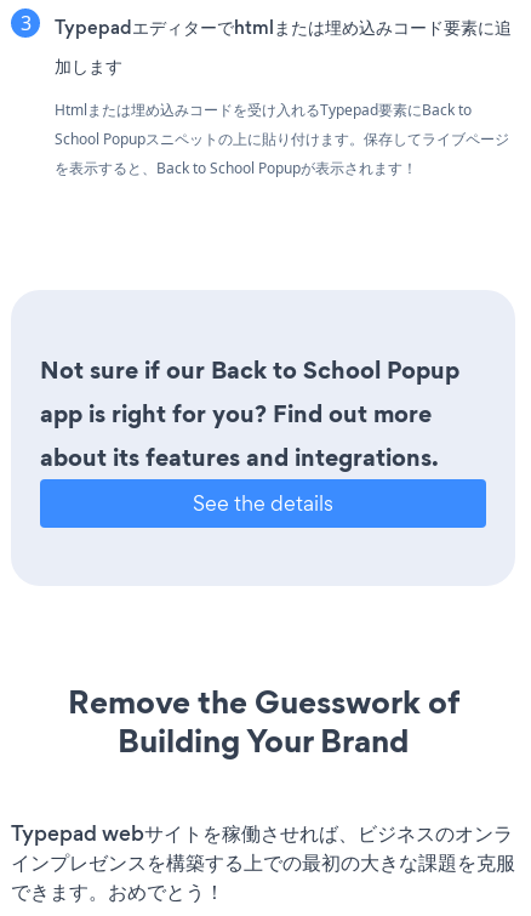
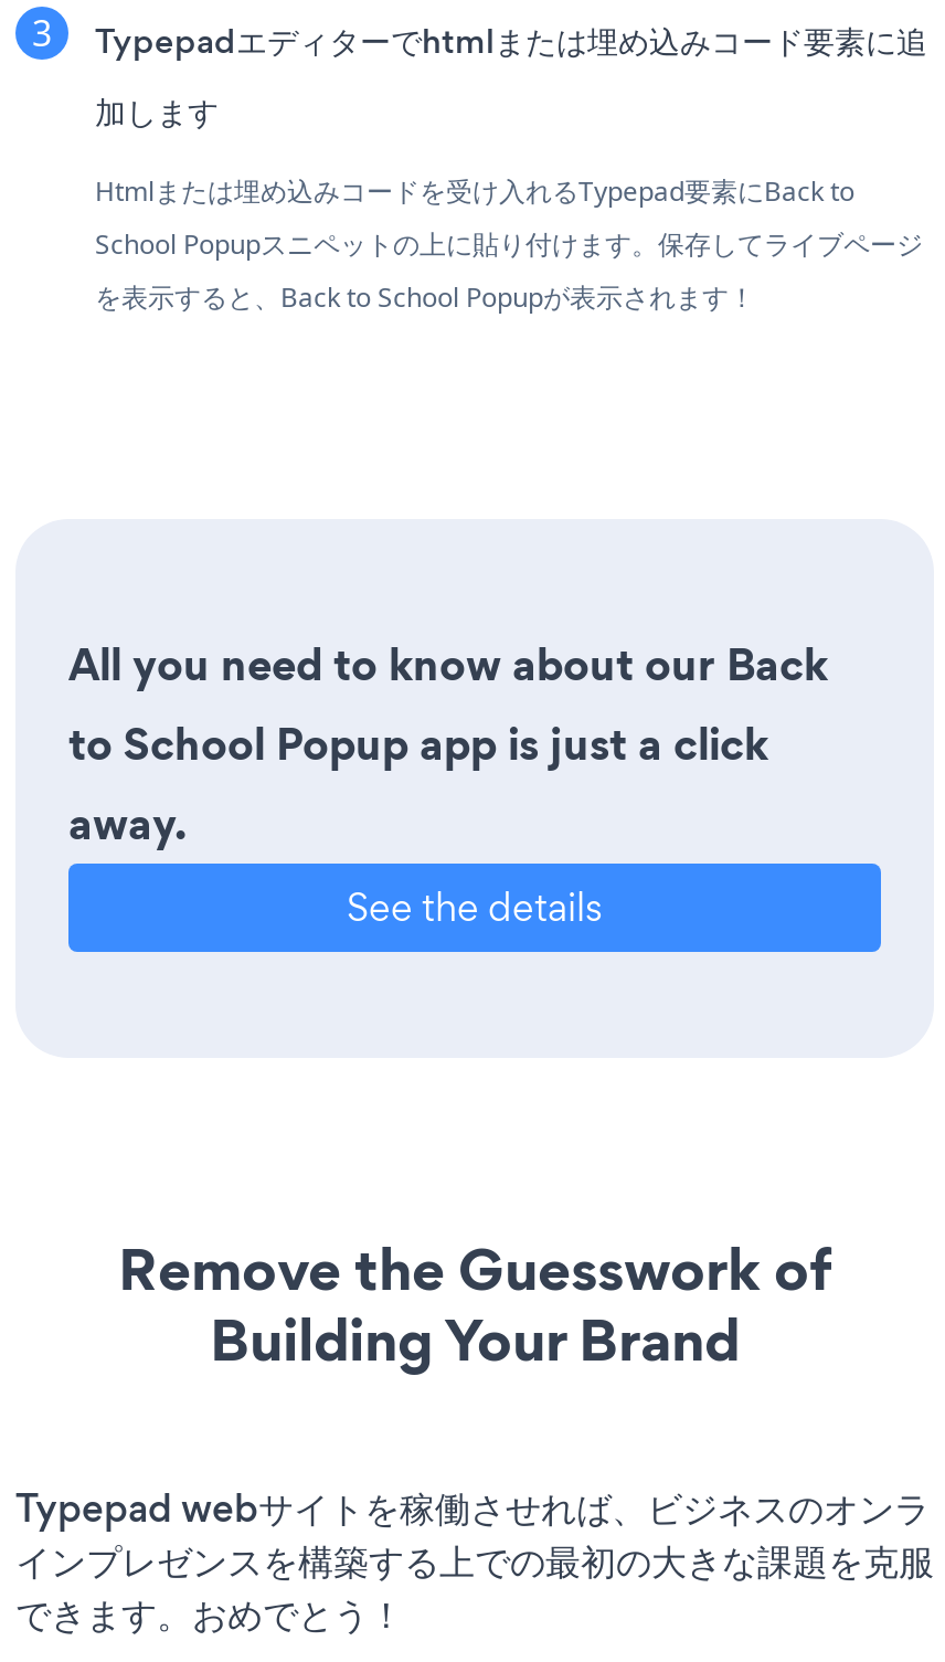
[40,353,459,474] Not sure if our Back to School Popup | app is right for you? Find out more | about its features and integrations. -> [68,633,828,854] All you need to know about our Back | to School Popup app is just a click | away.

